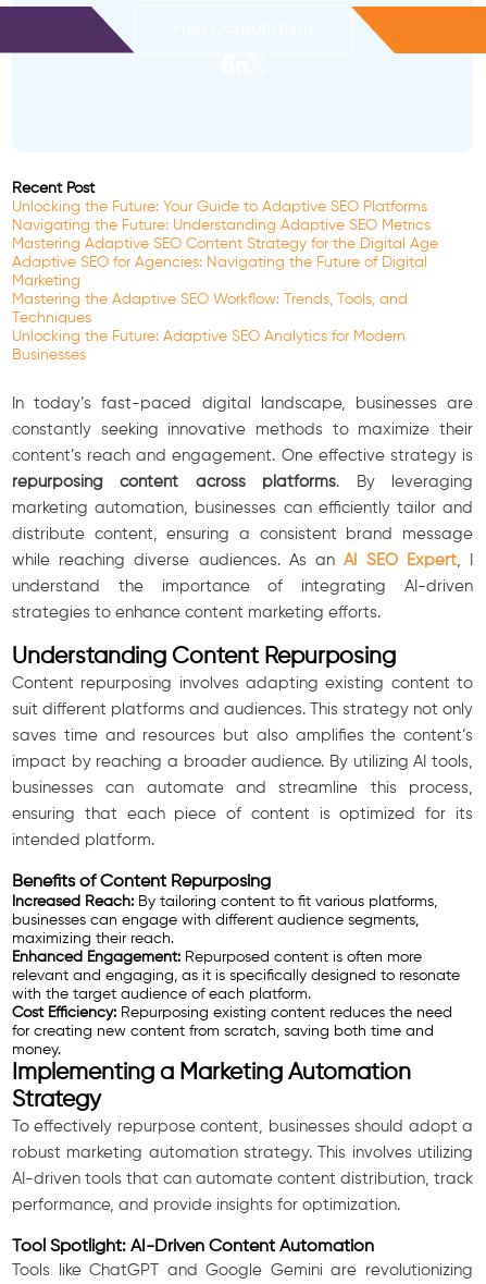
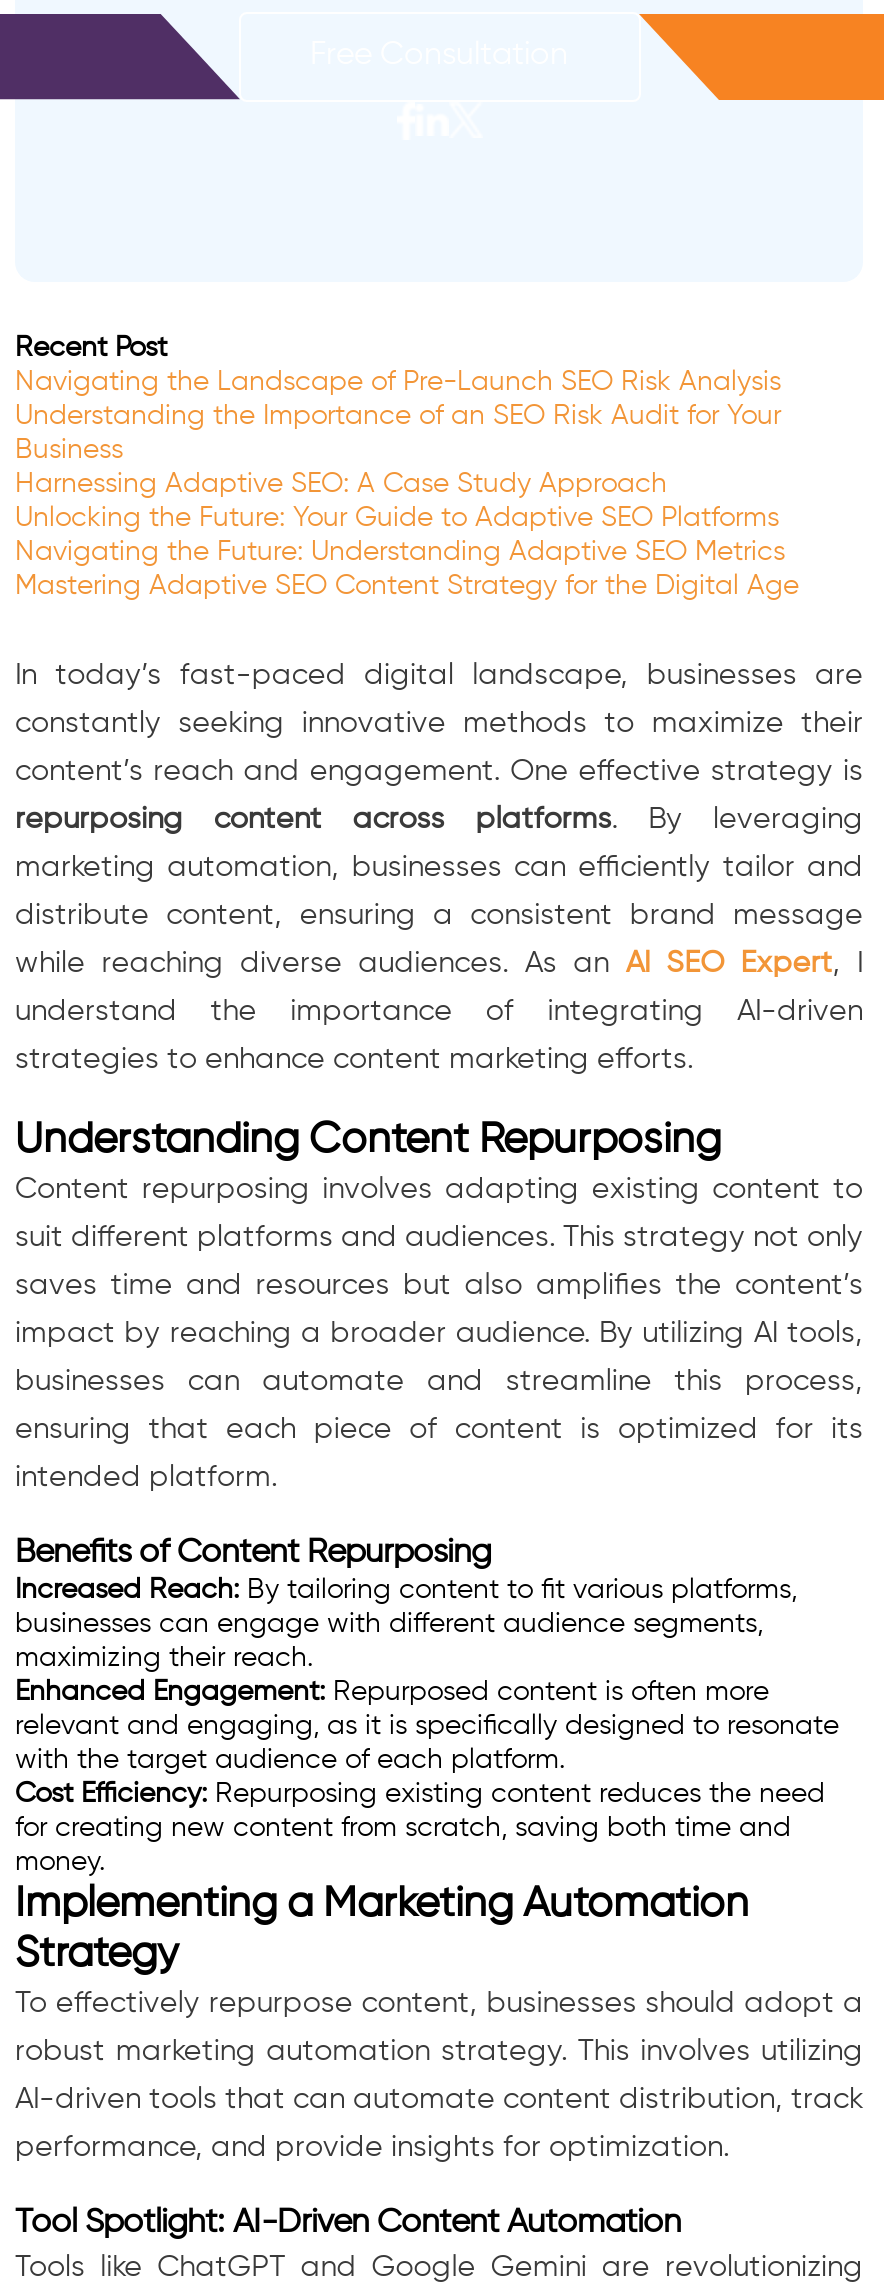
none -> [15,367,781,497] Navigating the Landscape of Pre-Launch SEO Risk Analysis | Understanding the Importance of an SEO Risk Audit for Your | Business | Harnessing Adaptive SEO: A Case Study Approach
moved [12,199,438,251] -> [15,503,799,599]: Unlocking the Future: Your Guide to Adaptive SEO Platforms | Navigating the Future: Understanding Adaptive SEO Metrics | Mastering Adaptive SEO Content Strategy for the Digital Age
[12,254,427,362] Adaptive SEO for Agencies: Navigating the Future of Digital | Marketing | Mastering the Adaptive SEO Workflow: Trends, Tools, and | Techniques | Unlocking the Future: Adaptive SEO Analytics for Modern | Businesses -> none

